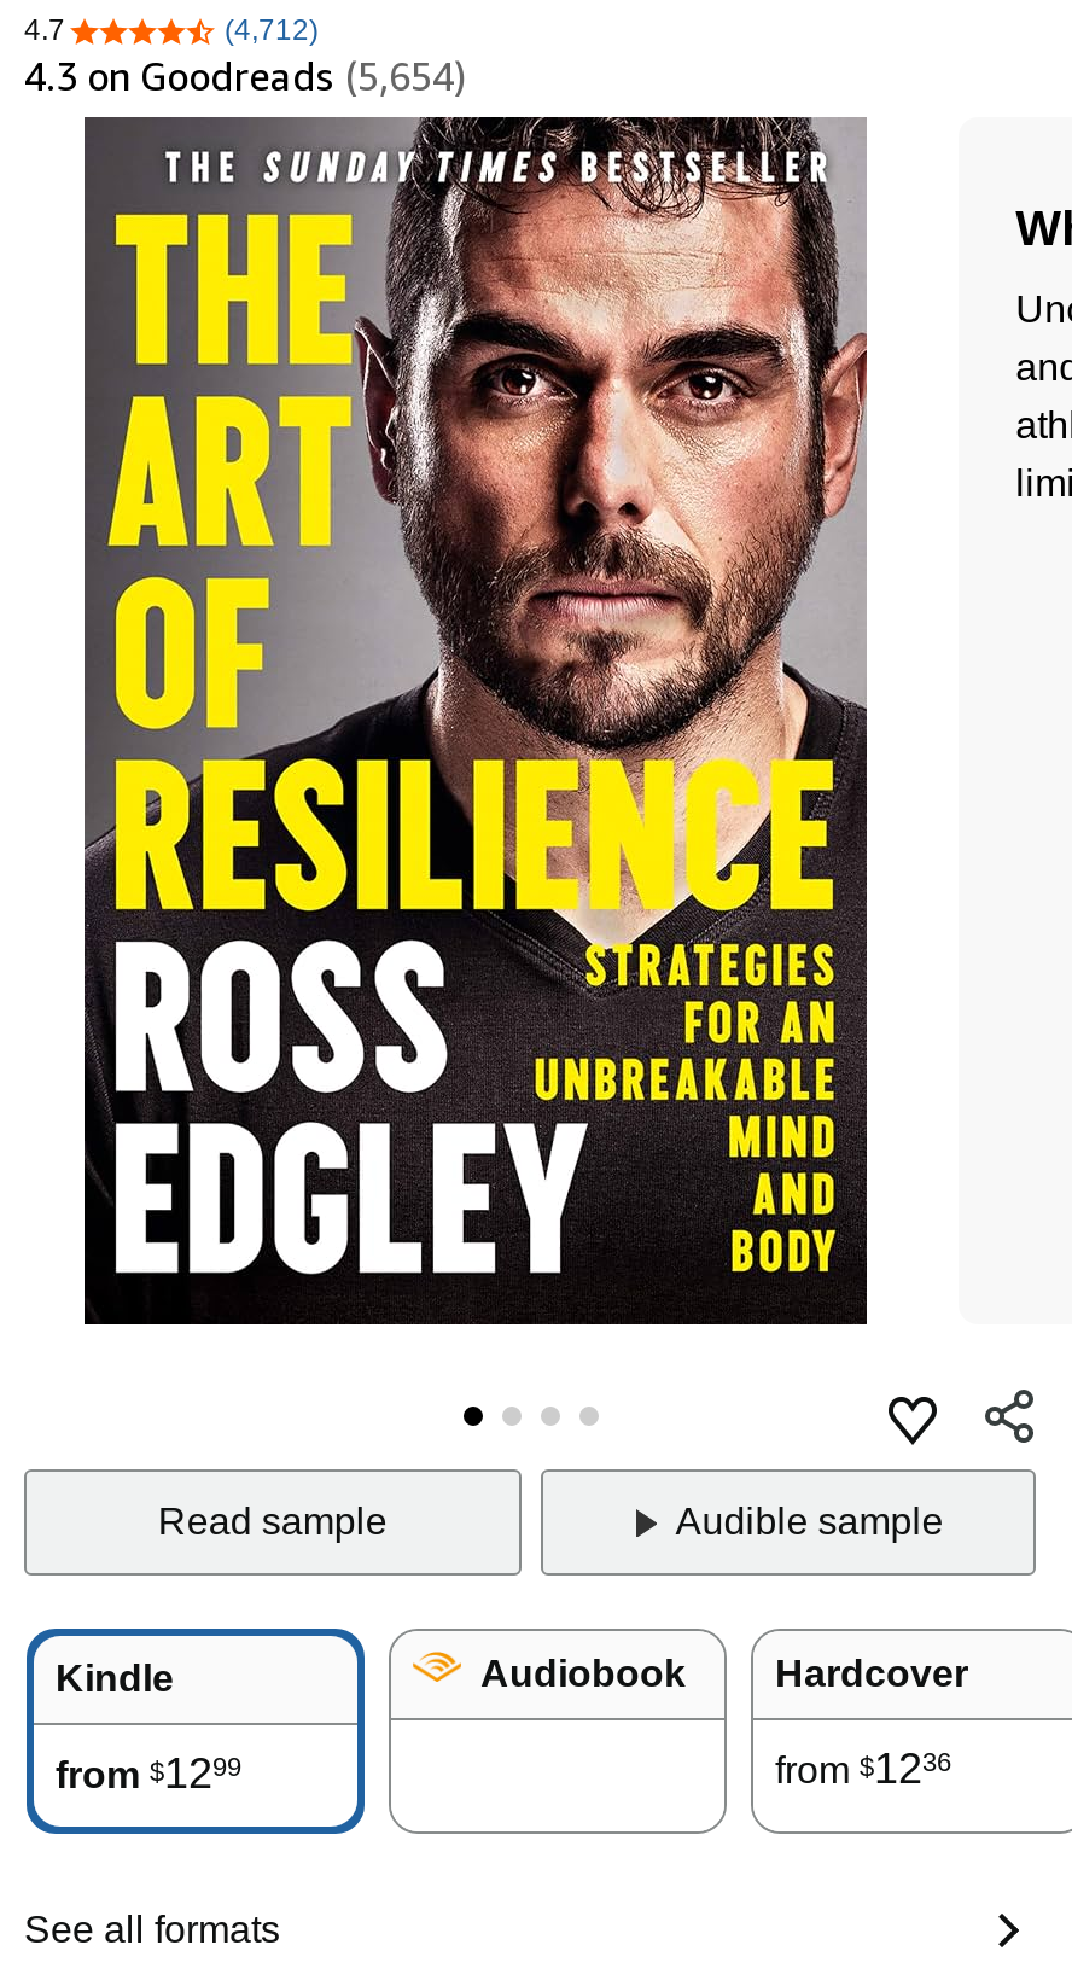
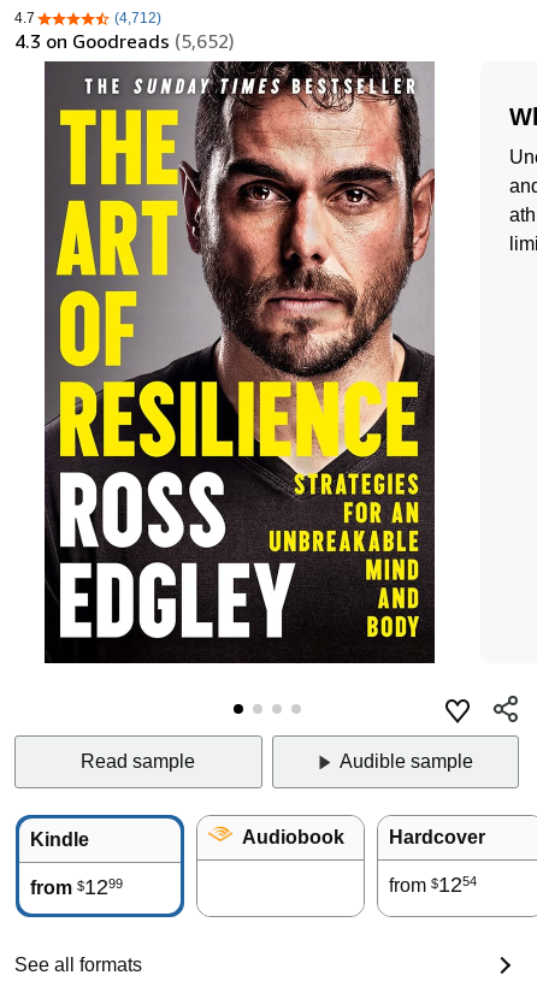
[24,52,466,100] 4.3 on Goodreads (5,654) -> [14,29,235,53] 4.3 on Goodreads (5,652)
[775,1745,951,1793] from $1236 -> [389,873,477,897] from $1254

